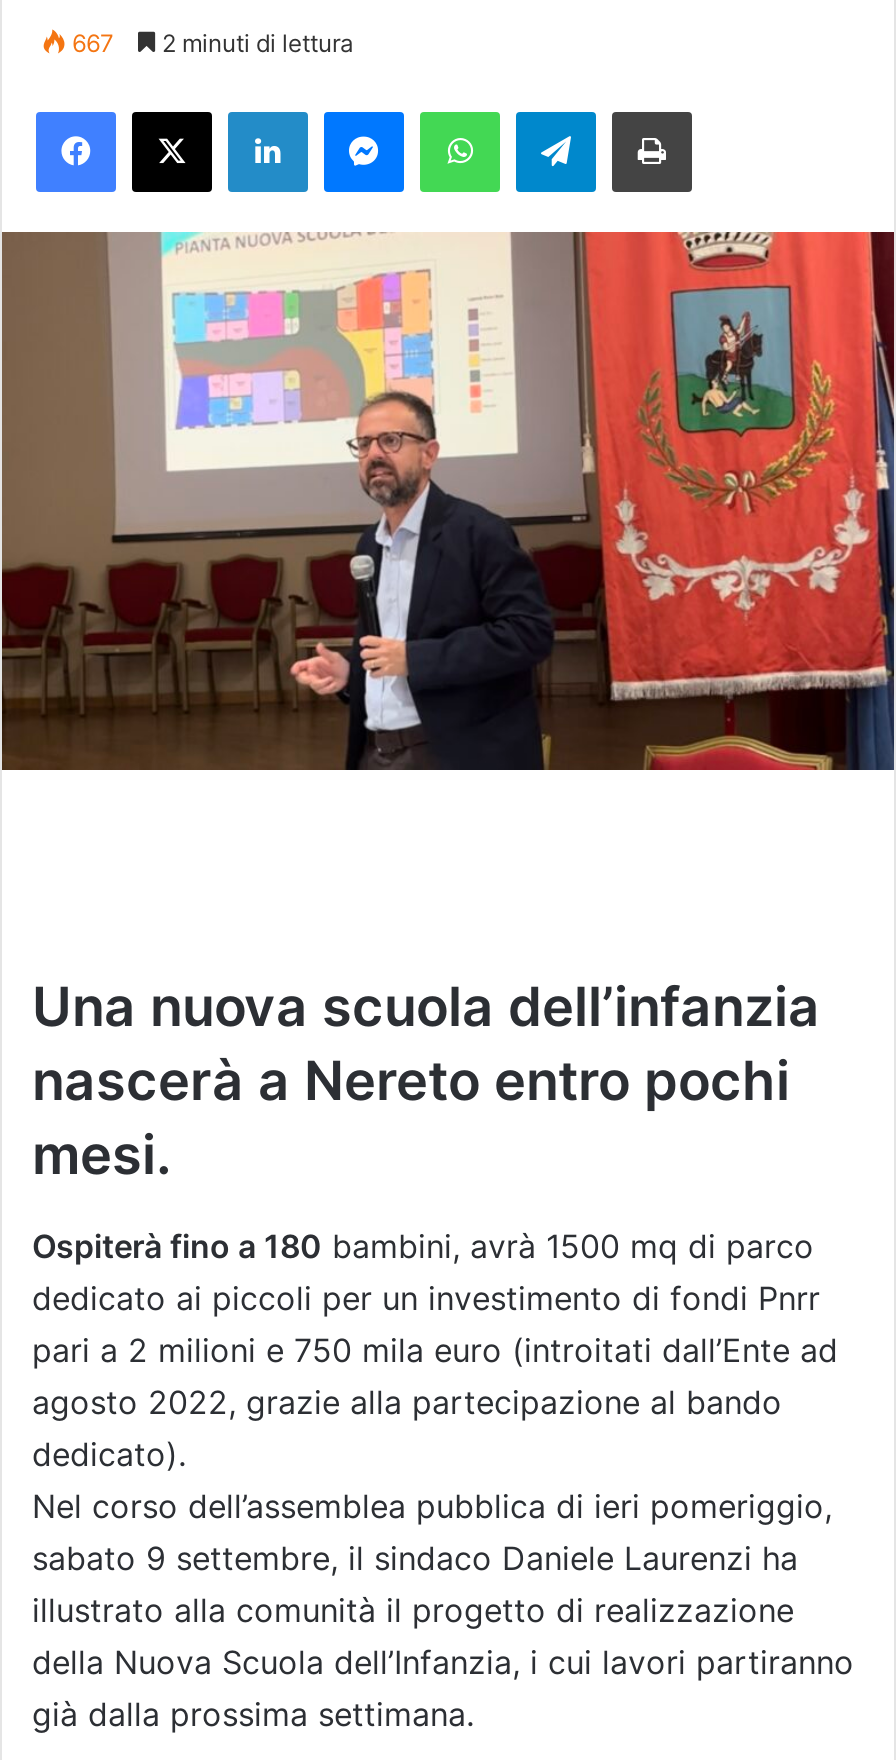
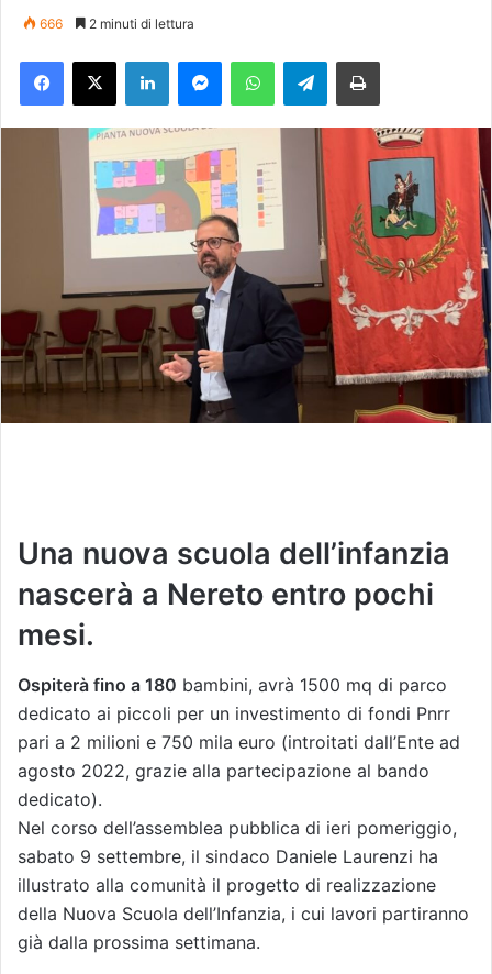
[66,29,354,59] 667 2 minuti di lettura -> [36,16,194,32] 666 2 minuti di lettura

